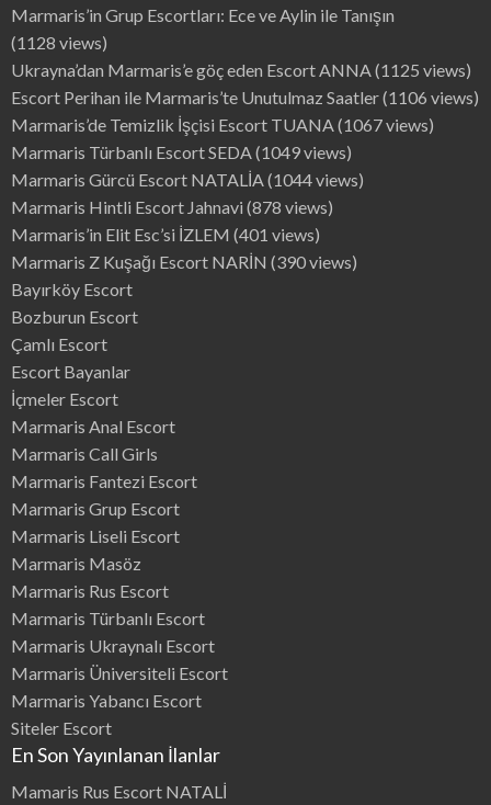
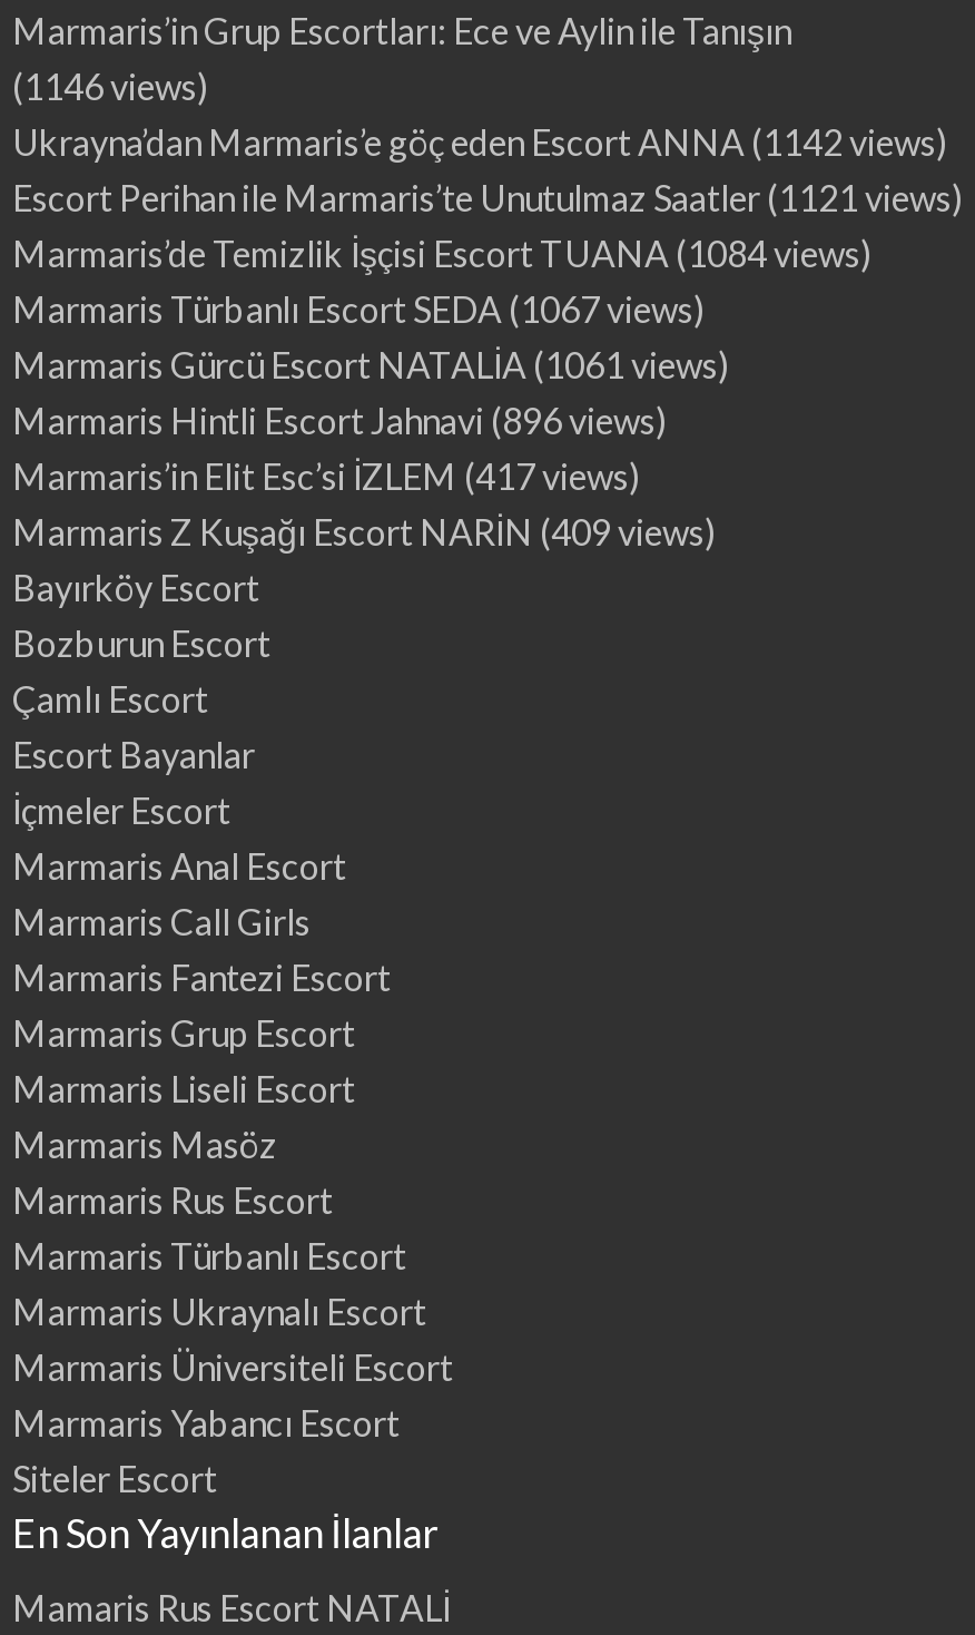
[11,32,107,53] (1128 views) -> [12,64,208,107] (1146 views)
[11,59,471,80] Ukrayna’dan Marmaris’e göç eden Escort ANNA (1125 views) -> [12,120,947,162] Ukrayna’dan Marmaris’e göç eden Escort ANNA (1142 views)
[11,87,479,107] Escort Perihan ile Marmaris’te Unutulmaz Saatler (1106 views) -> [12,176,963,218] Escort Perihan ile Marmaris’te Unutulmaz Saatler (1121 views)
[11,114,434,135] Marmaris’de Temizlik İşçisi Escort TUANA (1067 views) -> [12,231,871,274] Marmaris’de Temizlik İşçisi Escort TUANA (1084 views)
[11,141,352,162] Marmaris Türbanlı Escort SEDA (1049 views) -> [12,287,705,329] Marmaris Türbanlı Escort SEDA (1067 views)
[11,169,364,190] Marmaris Gürcü Escort NATALİA (1044 views) -> [12,343,729,385] Marmaris Gürcü Escort NATALİA (1061 views)
[11,196,333,217] Marmaris Hintli Escort Jahnavi (878 views) -> [12,399,667,441] Marmaris Hintli Escort Jahnavi (896 views)
[11,224,320,244] Marmaris’in Elit Esc’si İZLEM (401 views) -> [12,454,640,497] Marmaris’in Elit Esc’si İZLEM (417 views)
[11,251,357,272] Marmaris Z Kuşağı Escort NARİN (390 views) -> [12,510,716,552] Marmaris Z Kuşağı Escort NARİN (409 views)

